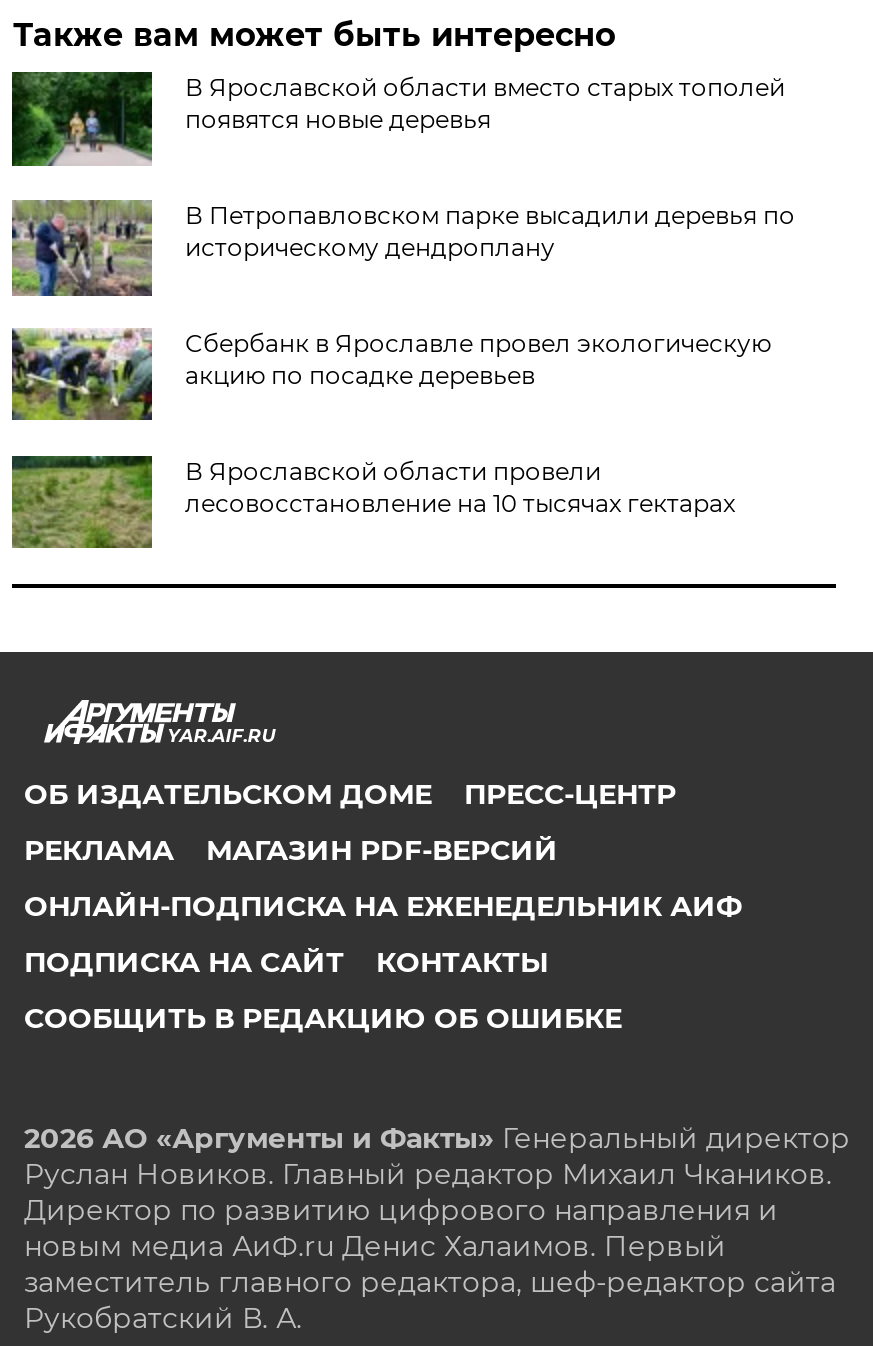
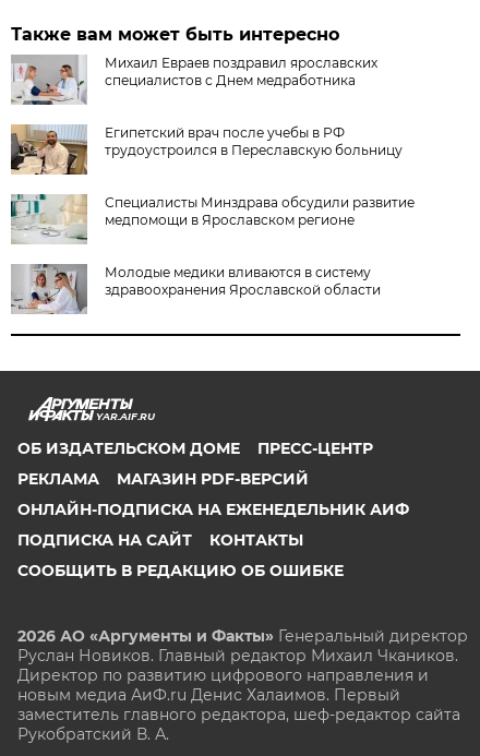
[10,70,785,168] [image] | В Ярославской области вместо старых тополей | появятся новые деревья -> [11,54,378,106] [image] | Михаил Евраев поздравил ярославских | специалистов с Днем медработника
[10,198,795,298] [image] | В Петропавловском парке высадили деревья по | историческому дендроплану -> [10,124,403,177] [image] | Египетский врач после учебы в РФ | трудоустроился в Переславскую больницу
[12,327,771,422] [image] | Сбербанк в Ярославле провел экологическую | акцию по посадке деревьев -> [11,193,415,244] [image] | Специалисты Минздрава обсудили развитие | медпомощи в Ярославском регионе
[12,454,735,550] [image] | В Ярославской области провели | лесовосстановление на 10 тысячах гектарах -> [11,263,381,314] [image] | Молодые медики вливаются в систему | здравоохранения Ярославской области

